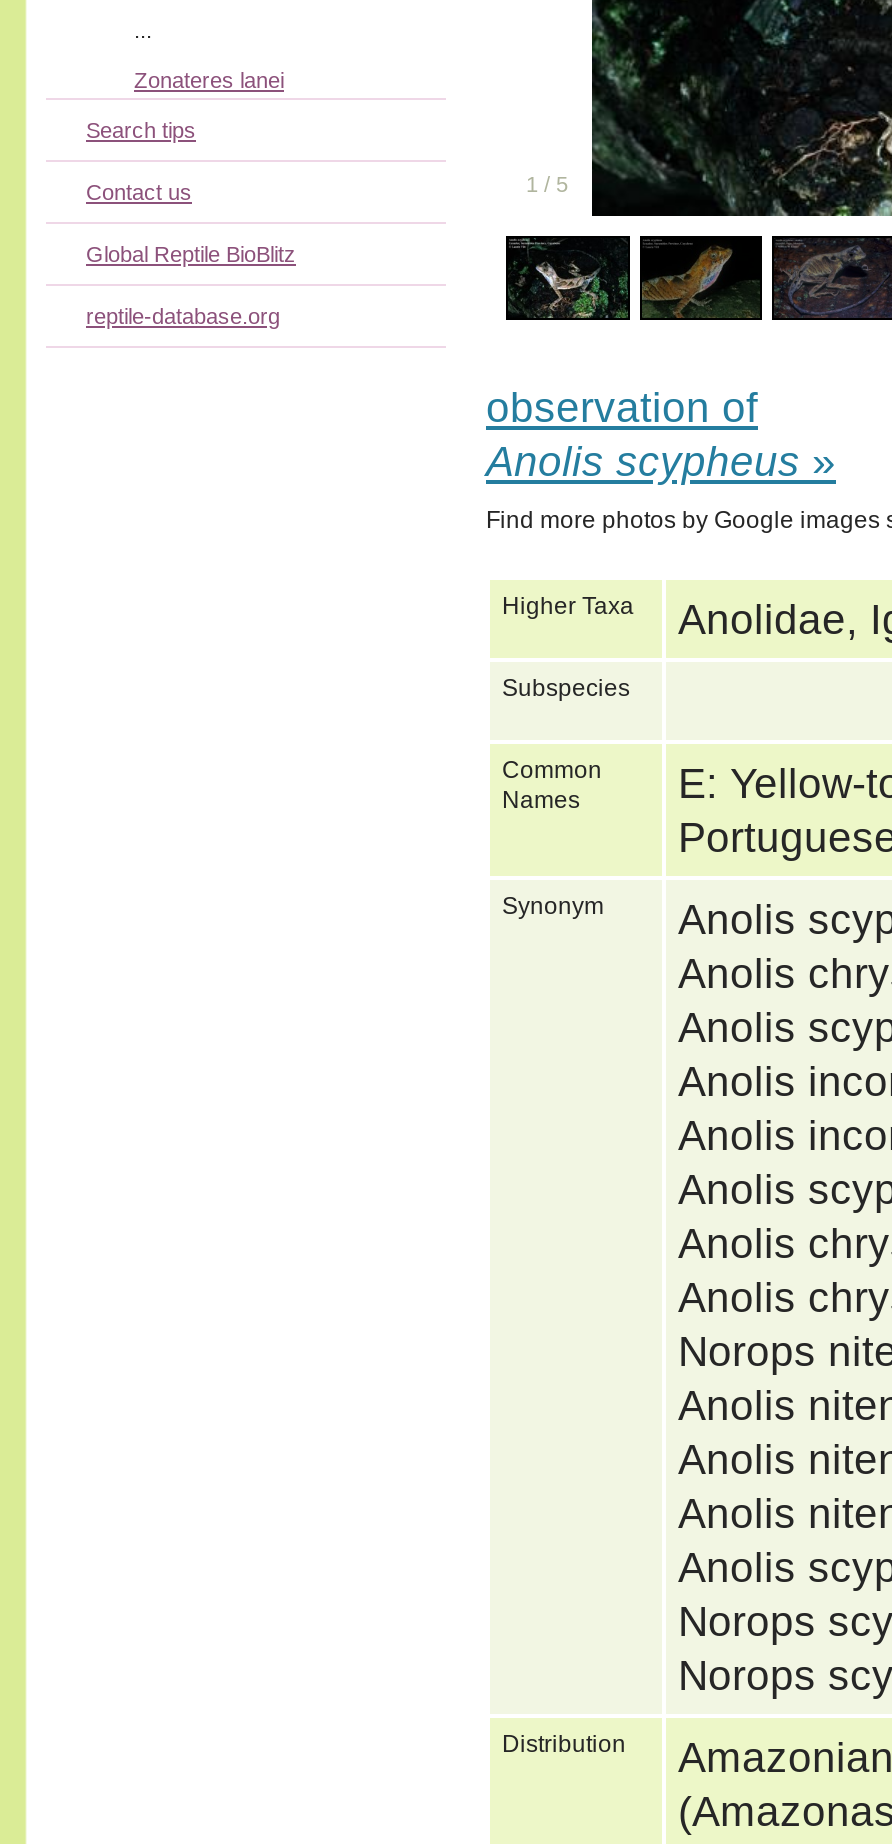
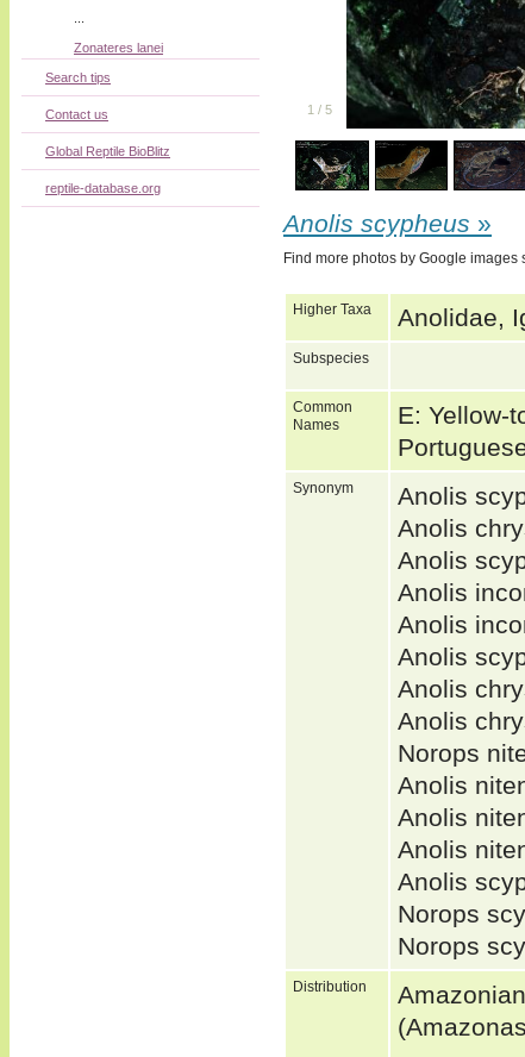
[486,384,758,430] observation of -> none

